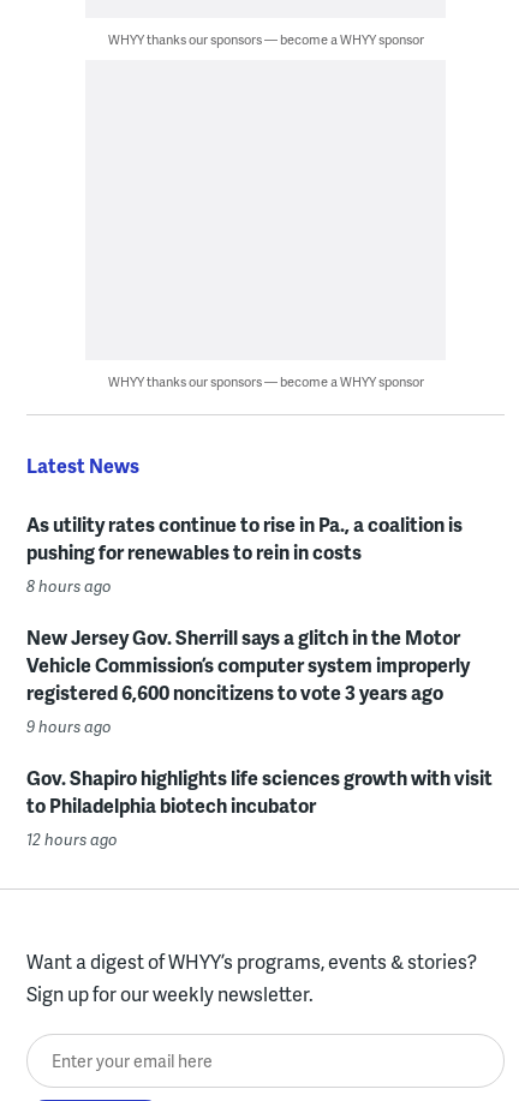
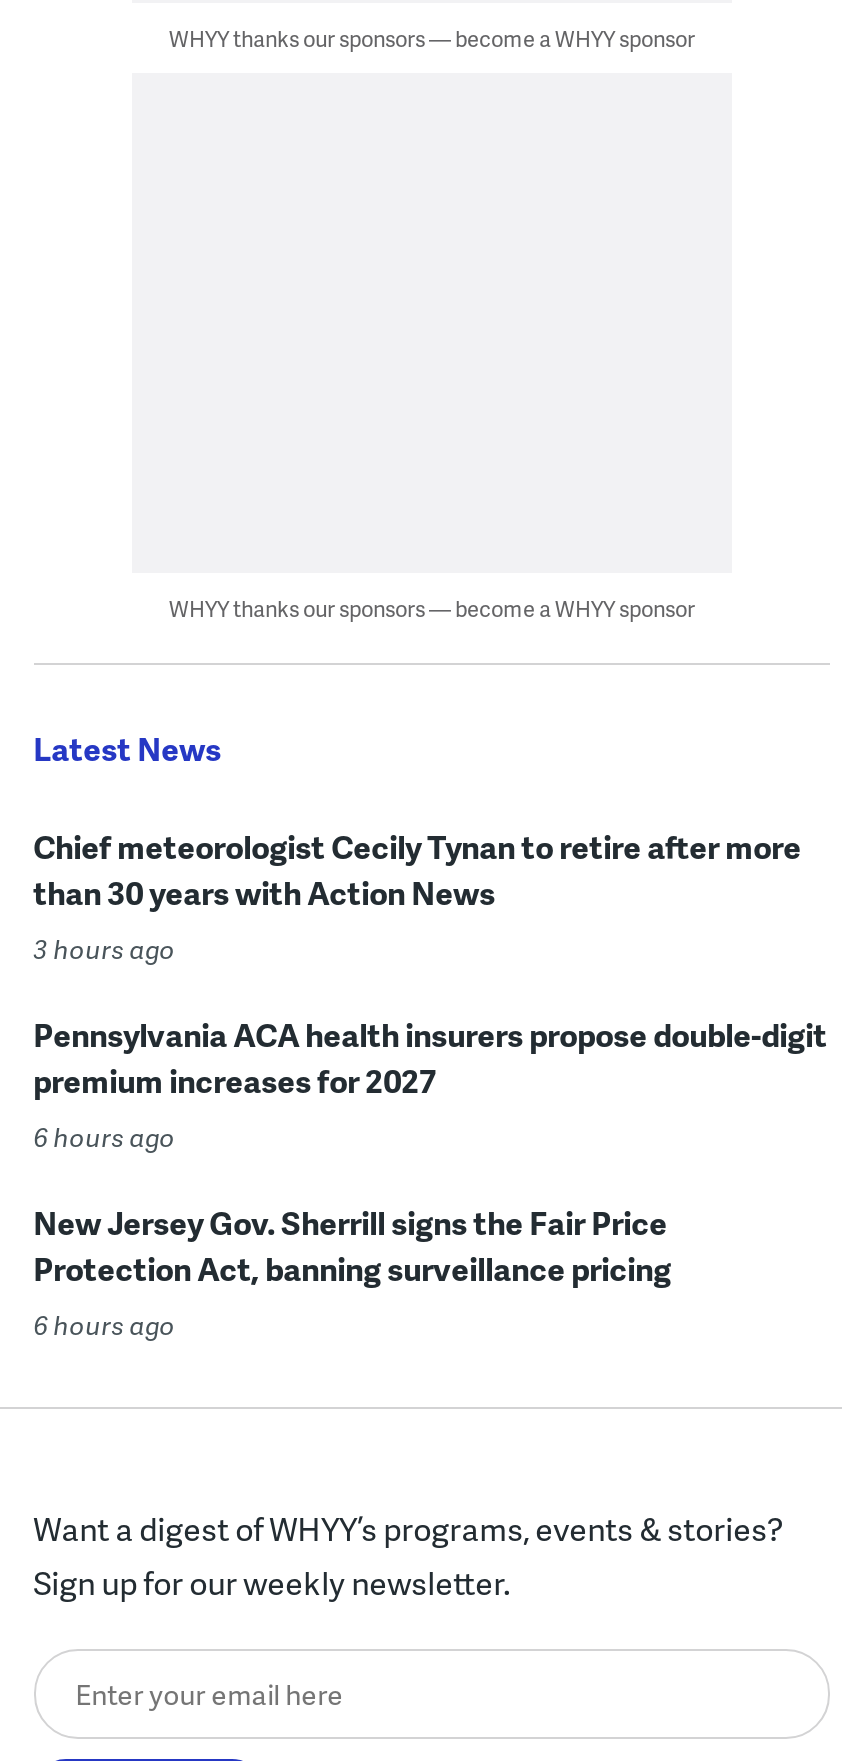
[26,510,462,597] As utility rates continue to rise in Pa., a coalition is | pushing for renewables to rein in costs | 8 hours ago -> [33,823,801,967] Chief meteorologist Cecily Tynan to retire after more | than 30 years with Action News | 3 hours ago
[26,623,469,737] New Jersey Gov. Sherrill says a glitch in the Motor | Vehicle Commission’s computer system improperly | registered 6,600 noncitizens to vote 3 years ago | 9 hours ago -> [33,1011,827,1155] Pennsylvania ACA health insurers propose double-digit | premium increases for 2027 | 6 hours ago
[26,764,492,850] Gov. Shapiro highlights life sciences growth with visit | to Philadelphia biotech incubator | 12 hours ago -> [33,1199,671,1343] New Jersey Gov. Sherrill signs the Fair Price | Protection Act, banning surveillance pricing | 6 hours ago

